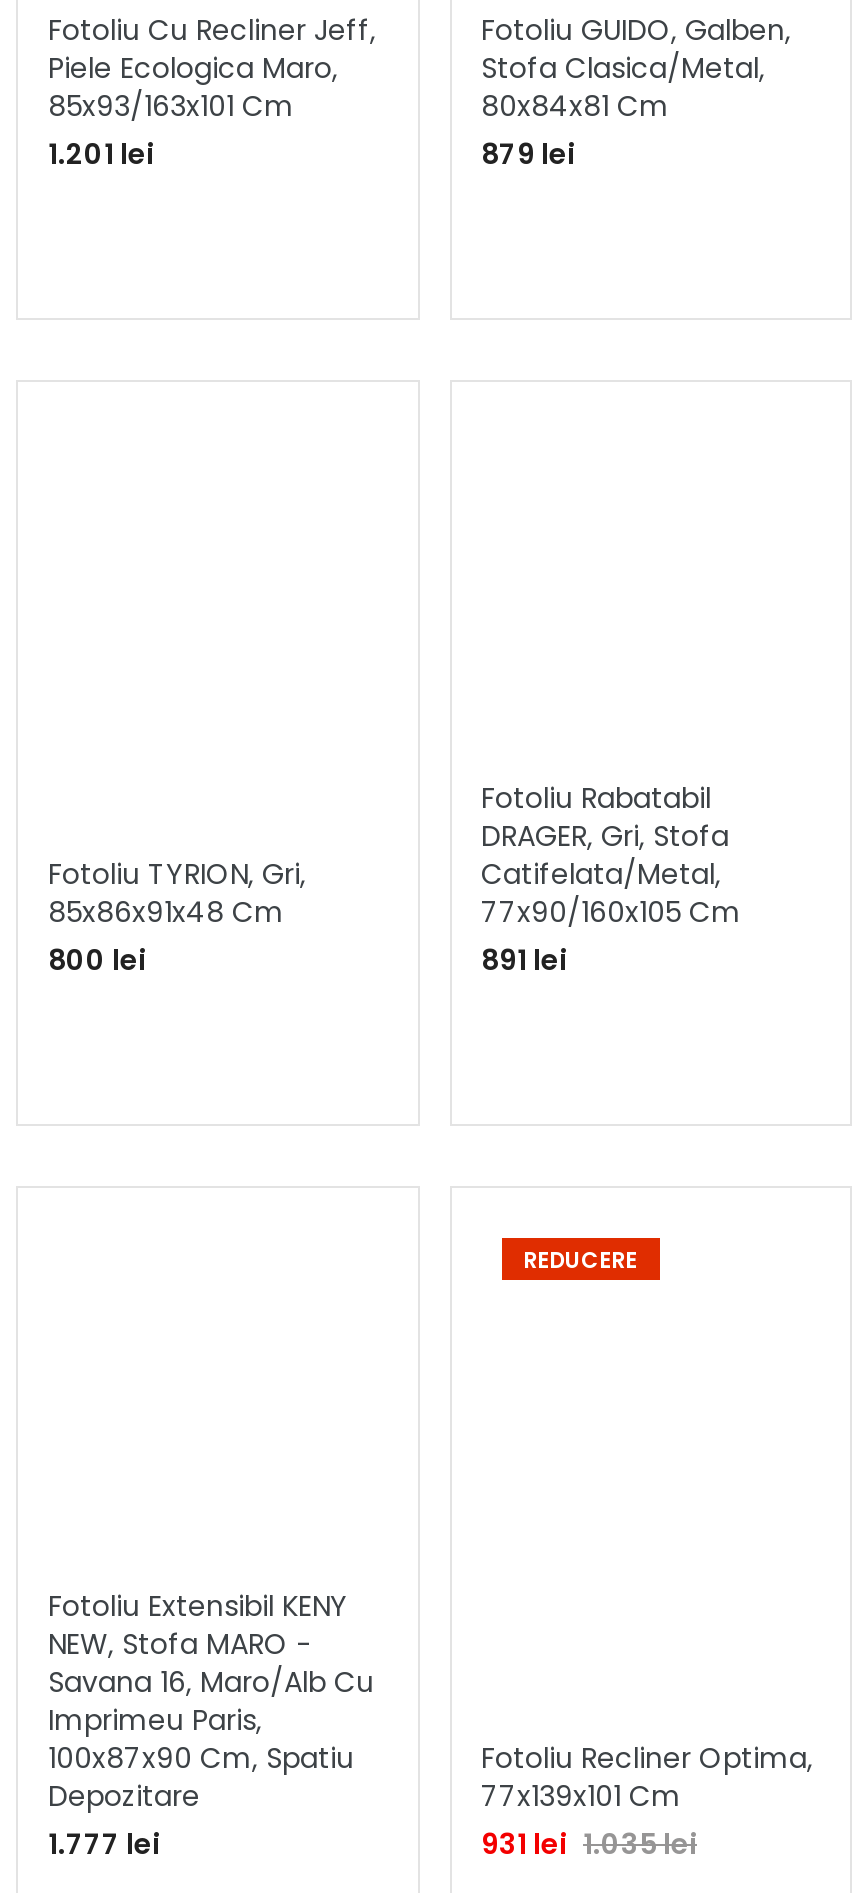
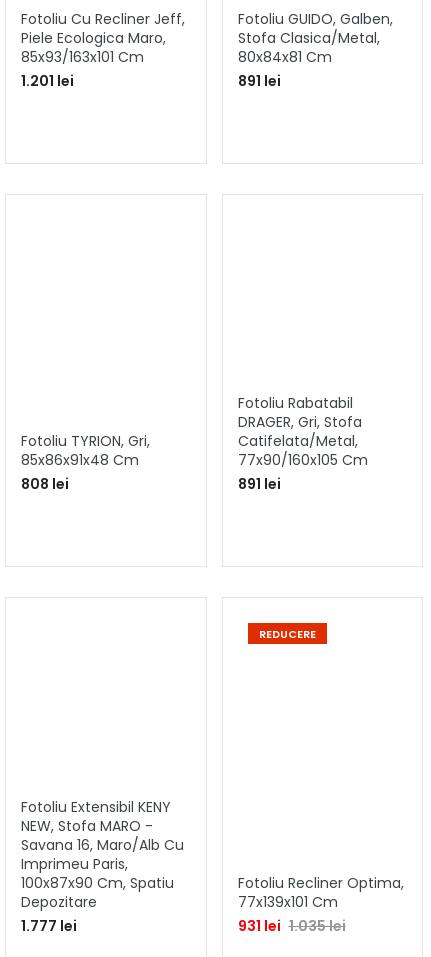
[481,134,575,174] 879 lei -> [237,71,280,91] 891 lei
[48,941,146,981] 800 lei -> [21,474,69,494] 808 lei

